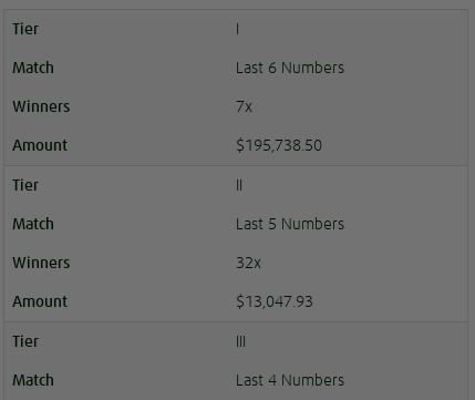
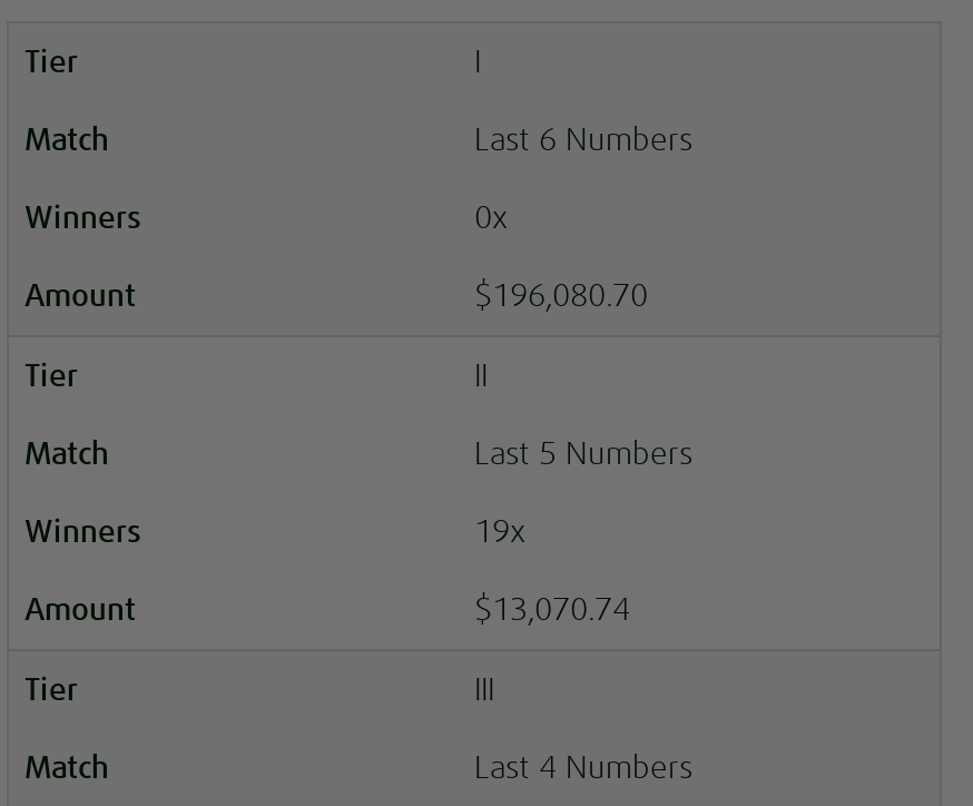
[236,97,252,116] 7x -> [474,197,508,237] 0x
[236,135,322,155] $195,738.50 -> [474,275,648,315] $196,080.70
[236,253,261,273] 32x -> [474,511,525,551] 19x
[236,292,313,311] $13,047.93 -> [474,589,630,629] $13,070.74

